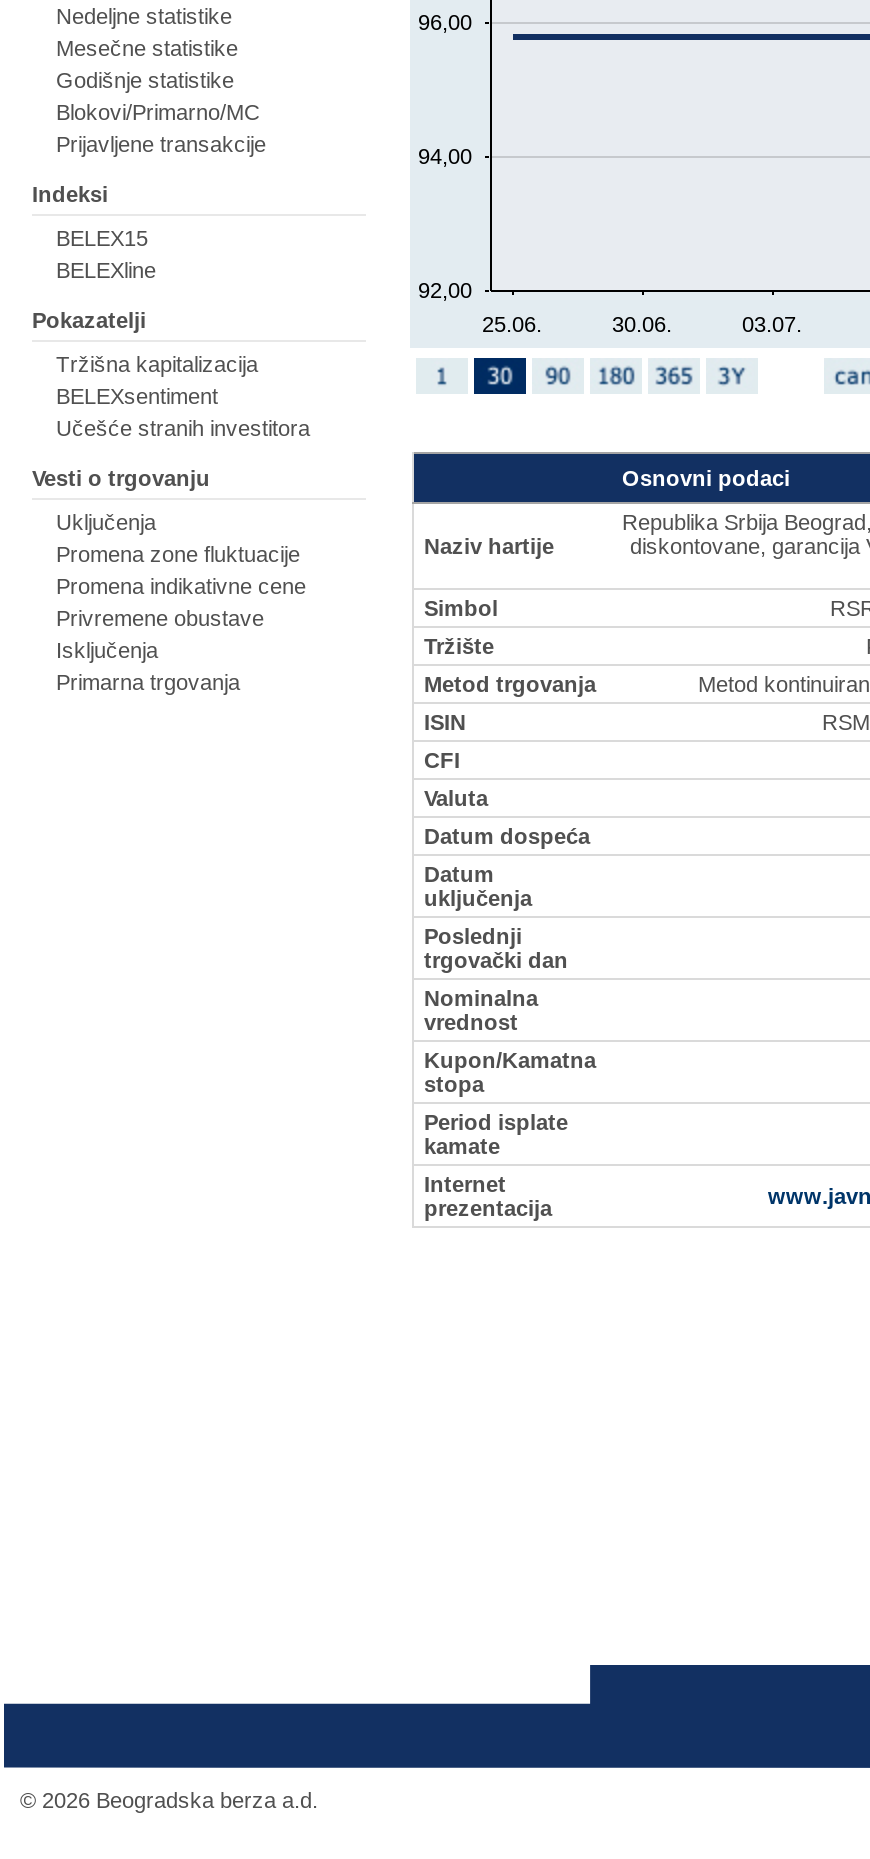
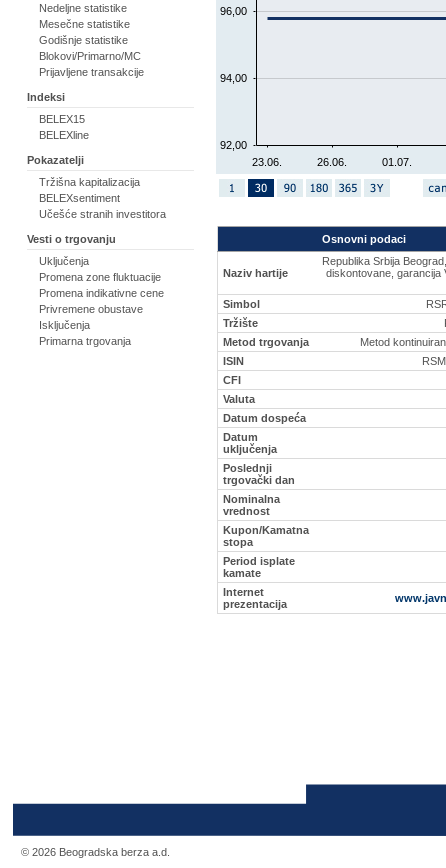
[482,312,542,337] 25.06. -> [252,156,282,168] 23.06.
[612,312,672,337] 30.06. -> [317,156,347,168] 26.06.
[742,312,802,337] 03.07. -> [382,156,412,168] 01.07.

